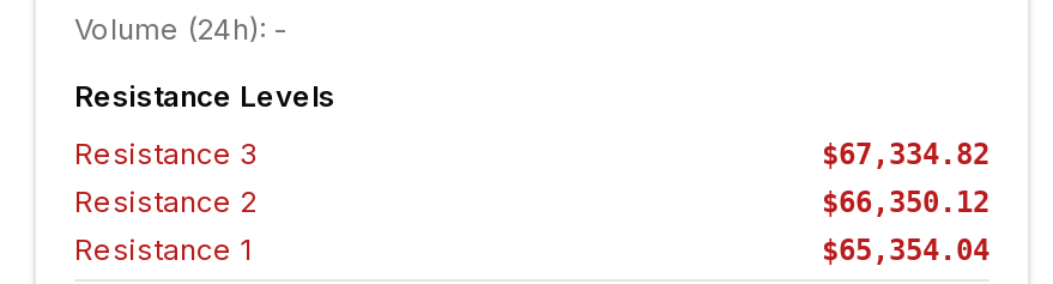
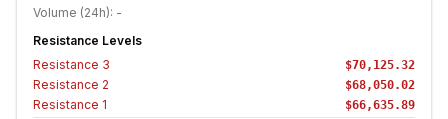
[822,138,990,171] $67,334.82 -> [345,58,415,72] $70,125.32
[822,186,990,219] $66,350.12 -> [345,78,415,92] $68,050.02
[822,234,990,267] $65,354.04 -> [345,98,415,112] $66,635.89

